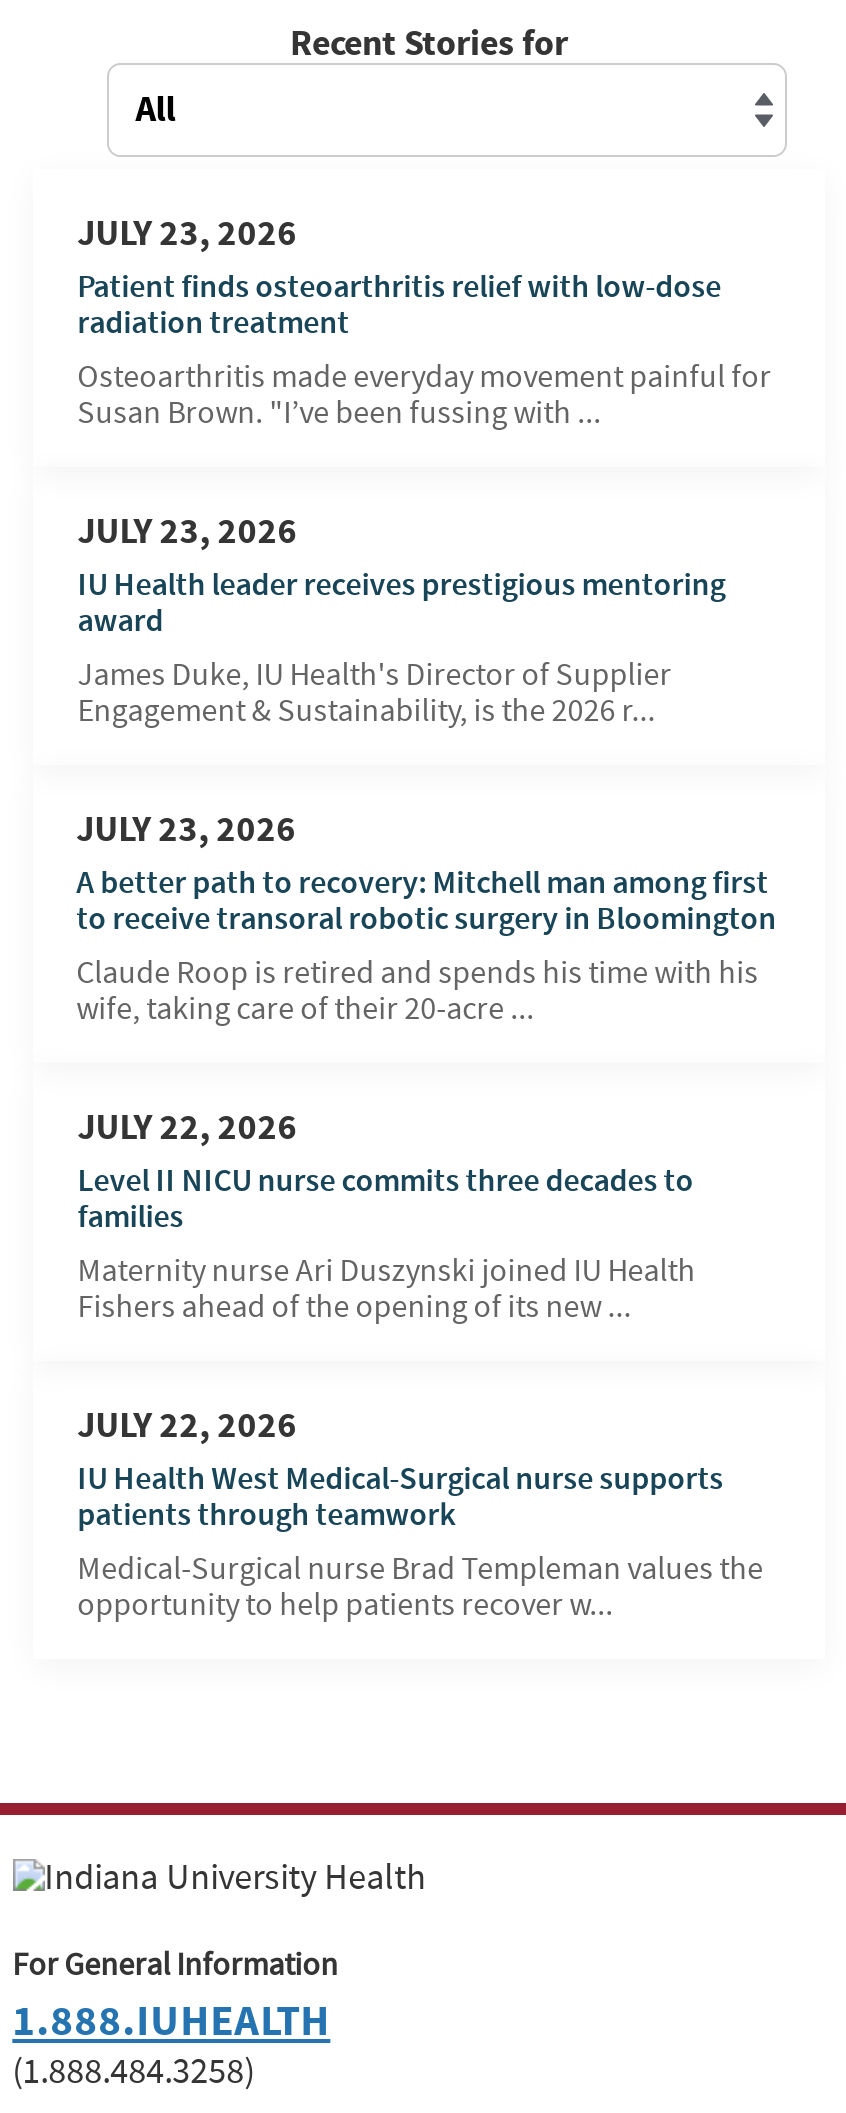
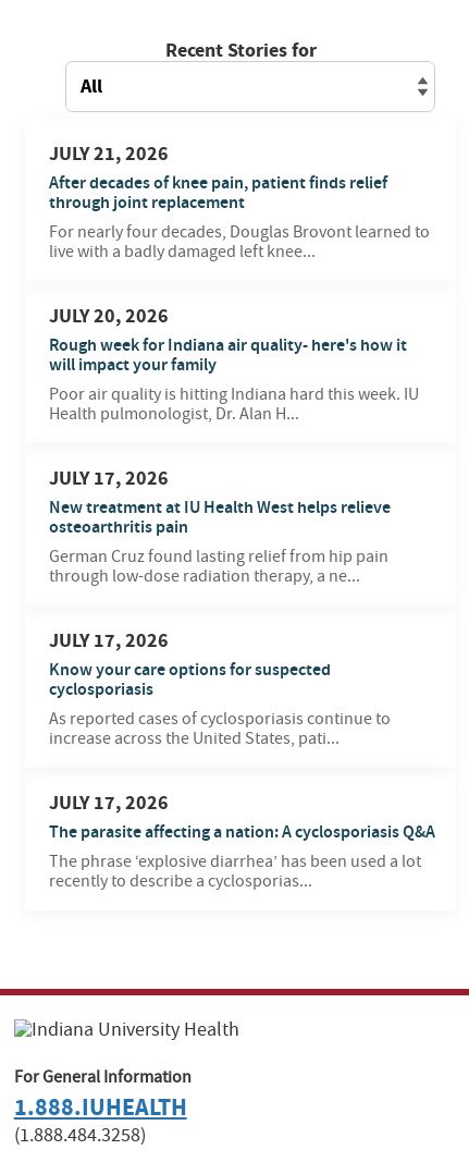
[77,210,771,434] JULY 23, 2026 | Patient finds osteoarthritis relief with low-dose | radiation treatment | Osteoarthritis made everyday movement painful for | Susan Brown. "I’ve been fussing with ... -> [49,141,430,263] JULY 21, 2026 | After decades of knee pain, patient finds relief | through joint replacement | For nearly four decades, Douglas Brovont learned to | live with a badly damaged left knee...
[77,508,725,732] JULY 23, 2026 | IU Health leader receives prestigious mentoring | award | James Duke, IU Health's Director of Supplier | Engagement & Sustainability, is the 2026 r... -> [49,303,419,425] JULY 20, 2026 | Rough week for Indiana air quality- here's how it | will impact your family | Poor air quality is hitting Indiana hard this week. IU | Health pulmonologist, Dr. Alan H...
[76,806,776,1030] JULY 23, 2026 | A better path to recovery: Mitchell man among first | to receive transoral robotic surgery in Bloomington | Claude Roop is retired and spends his time with his | wife, taking care of their 20-acre ... -> [49,465,391,587] JULY 17, 2026 | New treatment at IU Health West helps relieve | osteoarthritis pain | German Cruz found lasting relief from hip pain | through low-dose radiation therapy, a ne...
[77,1104,695,1328] JULY 22, 2026 | Level II NICU nurse commits three decades to | families | Maternity nurse Ari Duszynski joined IU Health | Fishers ahead of the opening of its new ... -> [49,628,391,750] JULY 17, 2026 | Know your care options for suspected | cyclosporiasis | As reported cases of cyclosporiasis continue to | increase across the United States, pati...
[77,1402,763,1626] JULY 22, 2026 | IU Health West Medical-Surgical nurse supports | patients through teamwork | Medical-Surgical nurse Brad Templeman values the | opportunity to help patients recover w... -> [49,790,435,892] JULY 17, 2026 | The parasite affecting a nation: A cyclosporiasis Q&A | The phrase ‘explosive diarrhea’ has been used a lot | recently to describe a cyclosporias...

